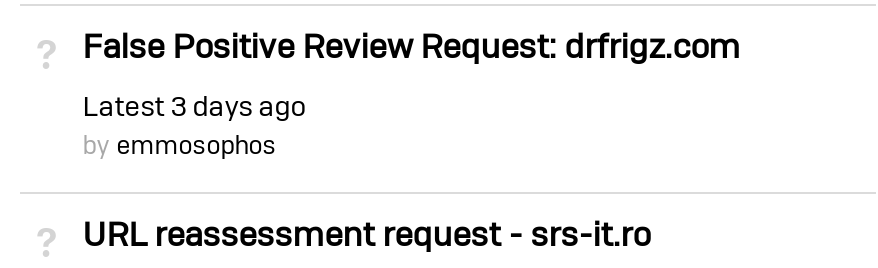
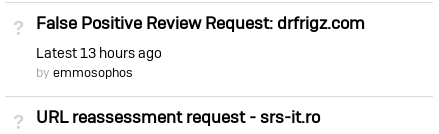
[82,89,306,125] Latest 3 days ago -> [36,44,162,62] Latest 13 hours ago

